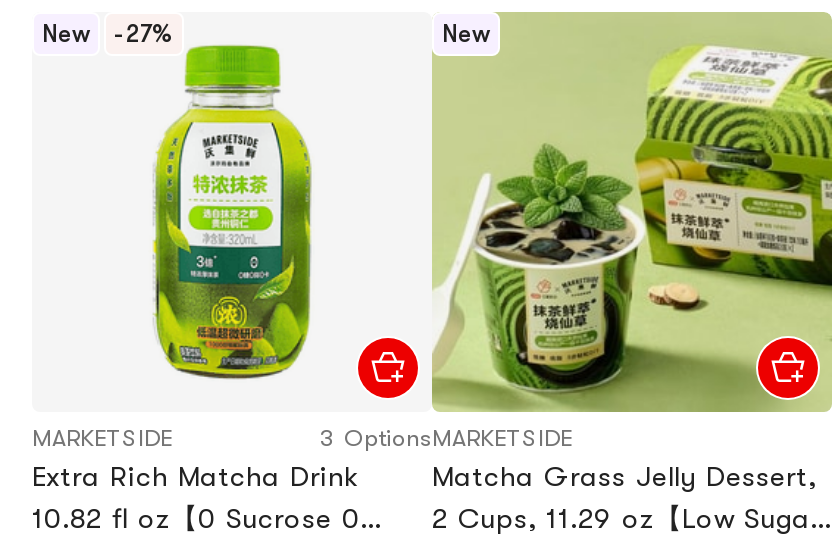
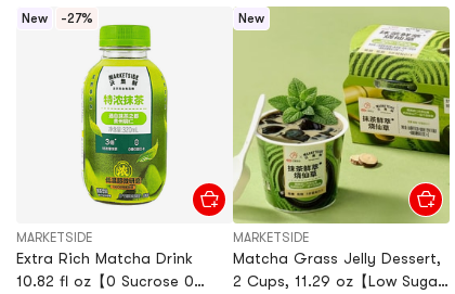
[320,424,432,452] 3 Options -> none

